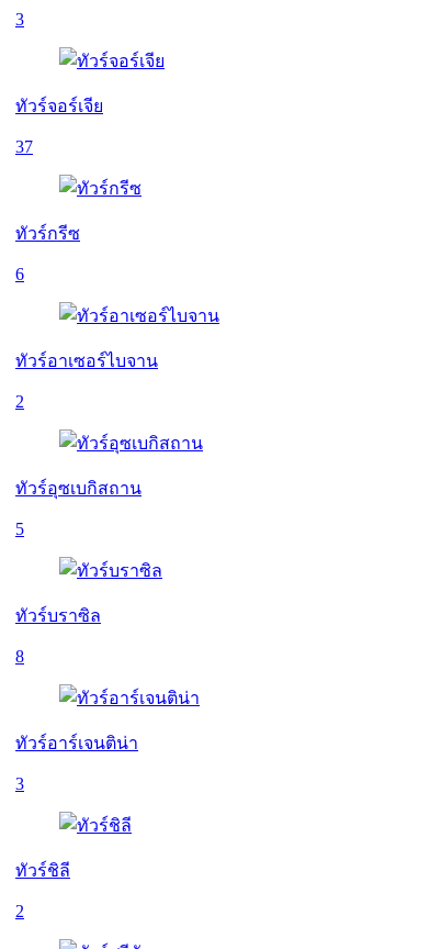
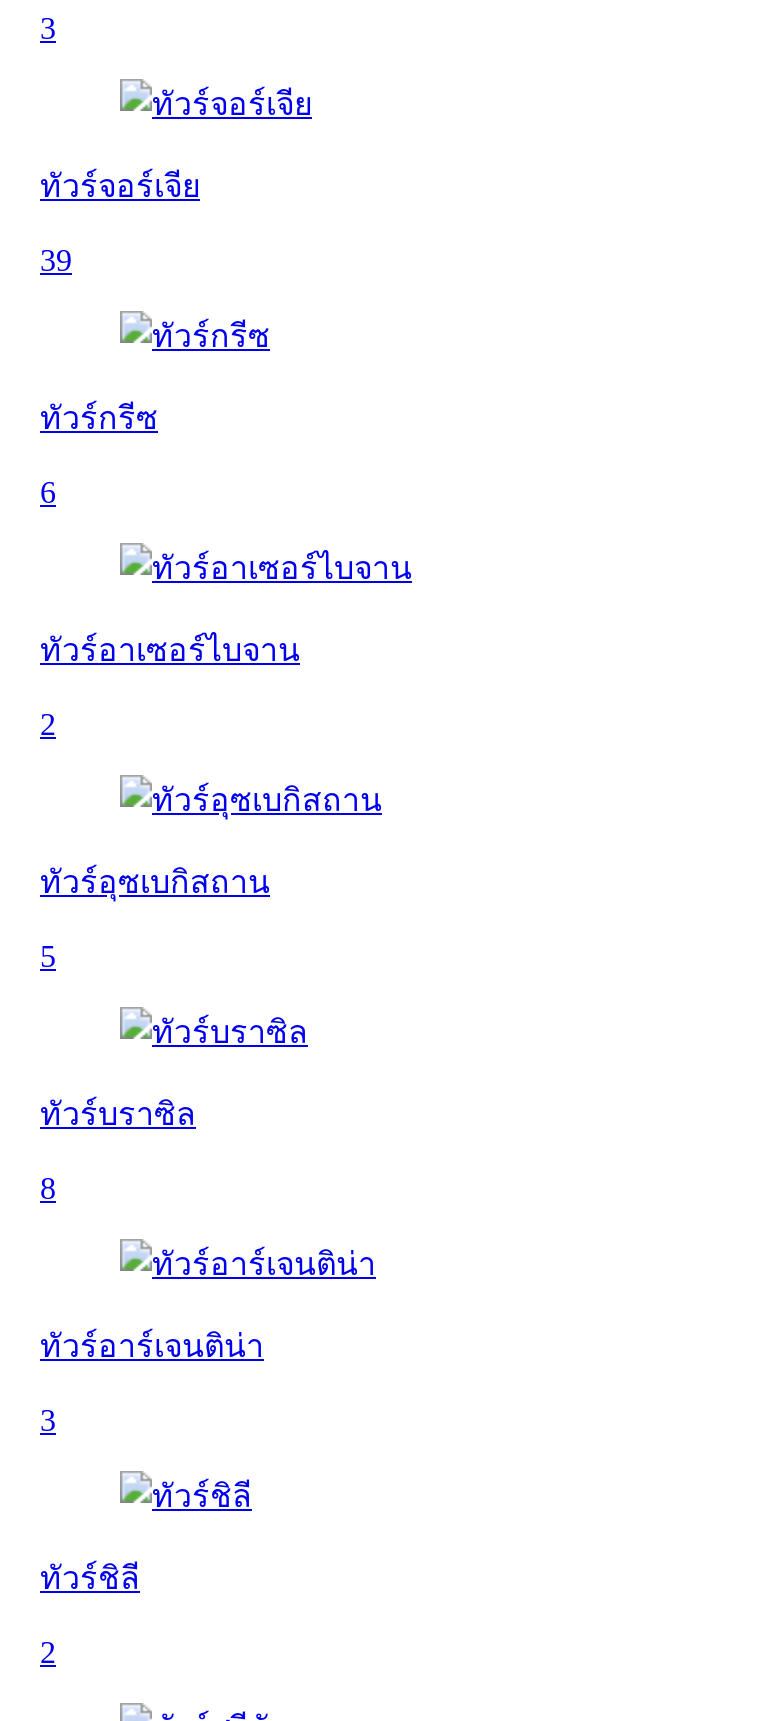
[15,137,33,156] 37 -> [40,243,72,277] 39

